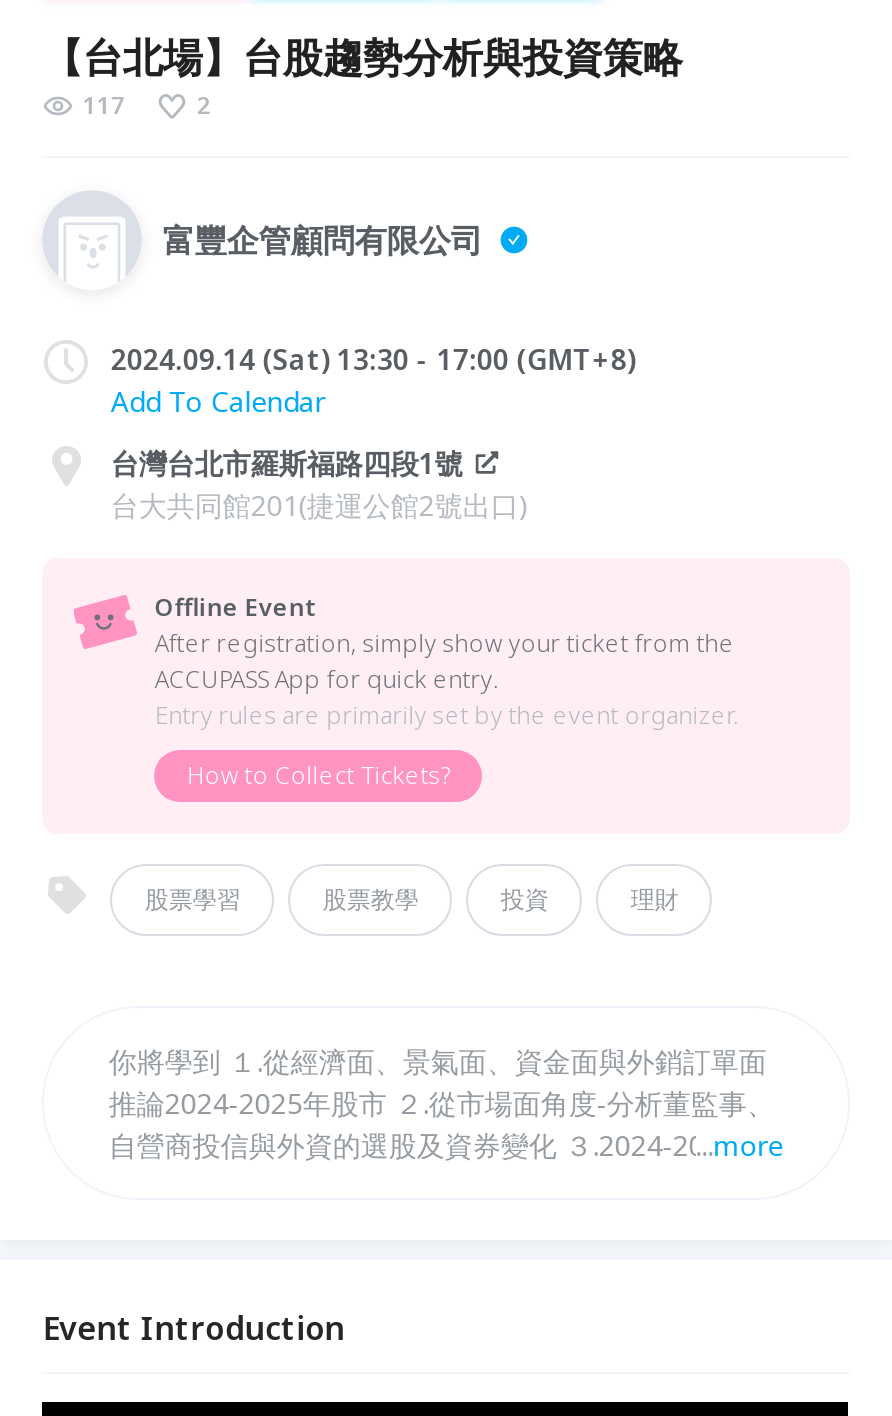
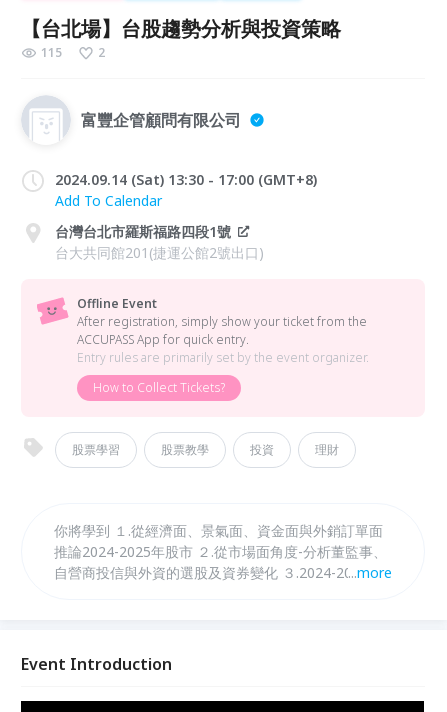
[83,88,125,122] 117 -> [41,44,62,61] 115

